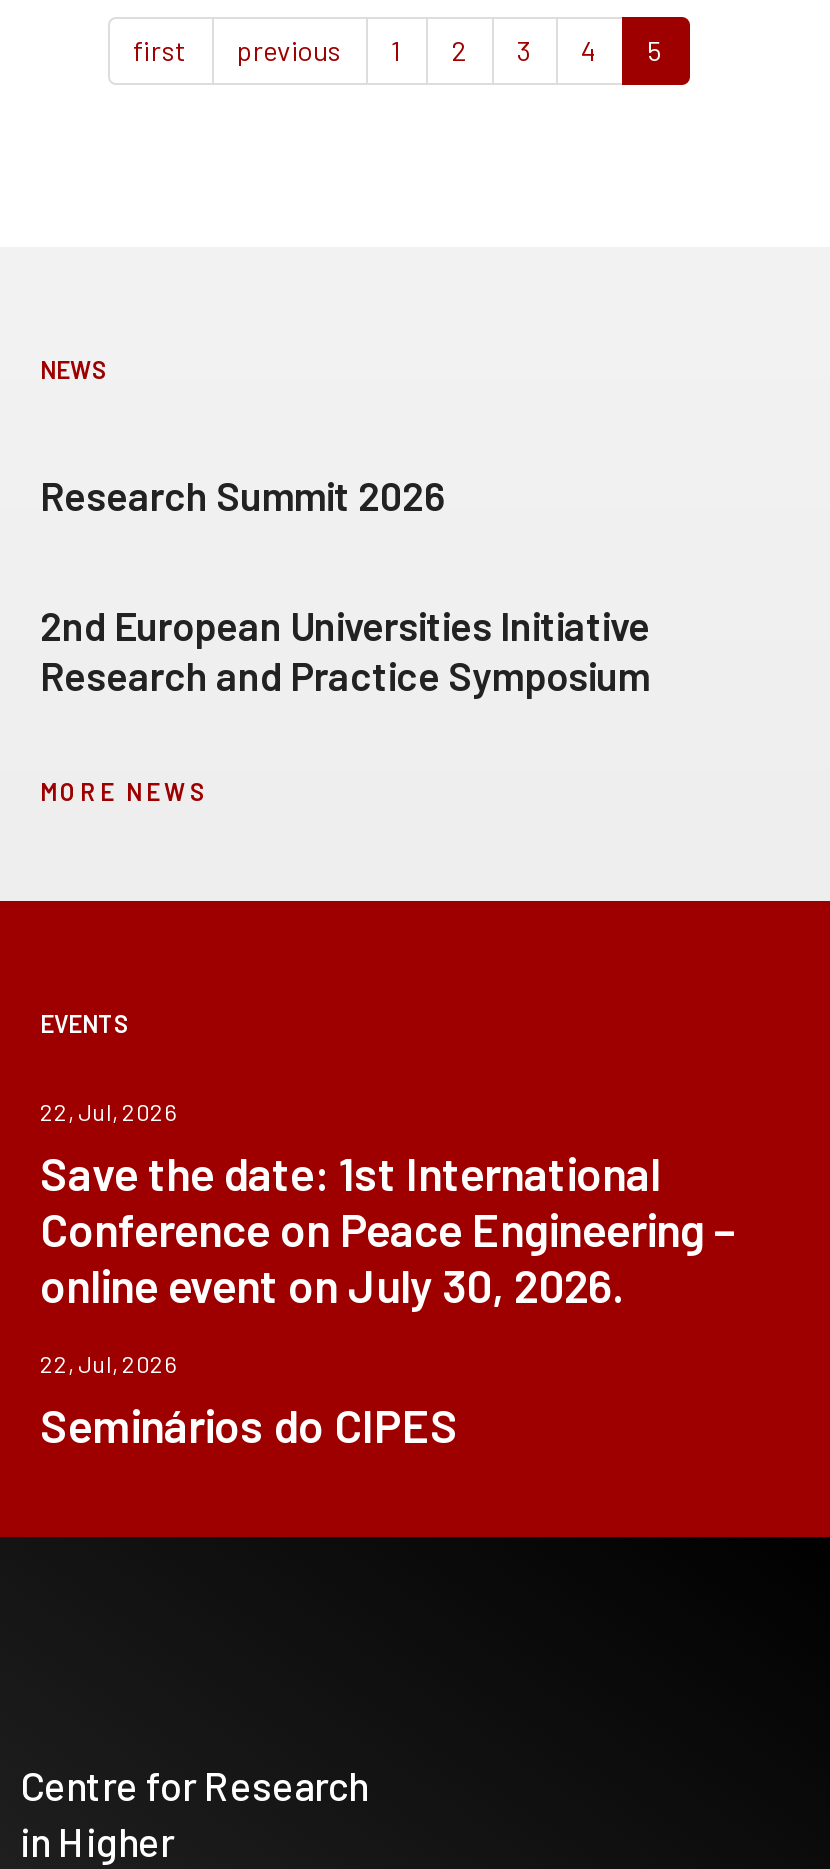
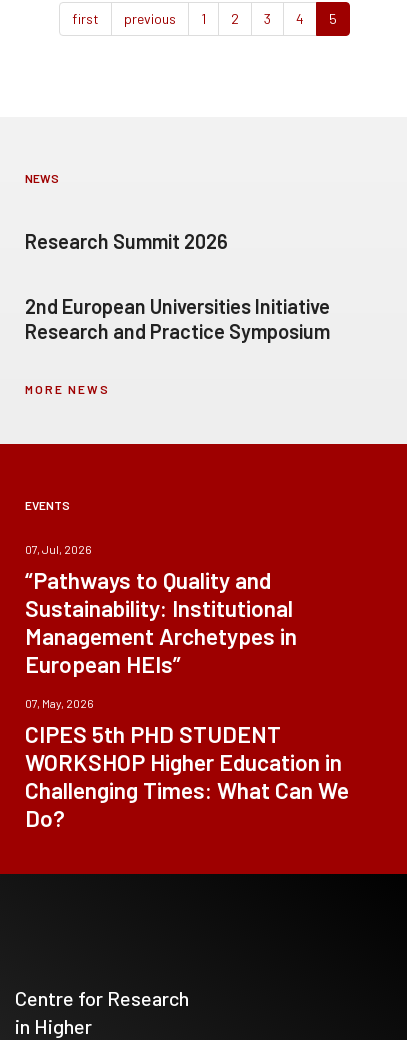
[40,1097,736,1313] 22, Jul, 2026 | Save the date: 1st International | Conference on Peace Engineering – | online event on July 30, 2026. -> [25,542,297,678] 07, Jul, 2026 | “Pathways to Quality and | Sustainability: Institutional | Management Archetypes in | European HEIs”
[40,1349,458,1453] 22, Jul, 2026 | Seminários do CIPES -> [25,696,349,832] 07, May, 2026 | CIPES 5th PHD STUDENT | WORKSHOP Higher Education in | Challenging Times: What Can We | Do?

